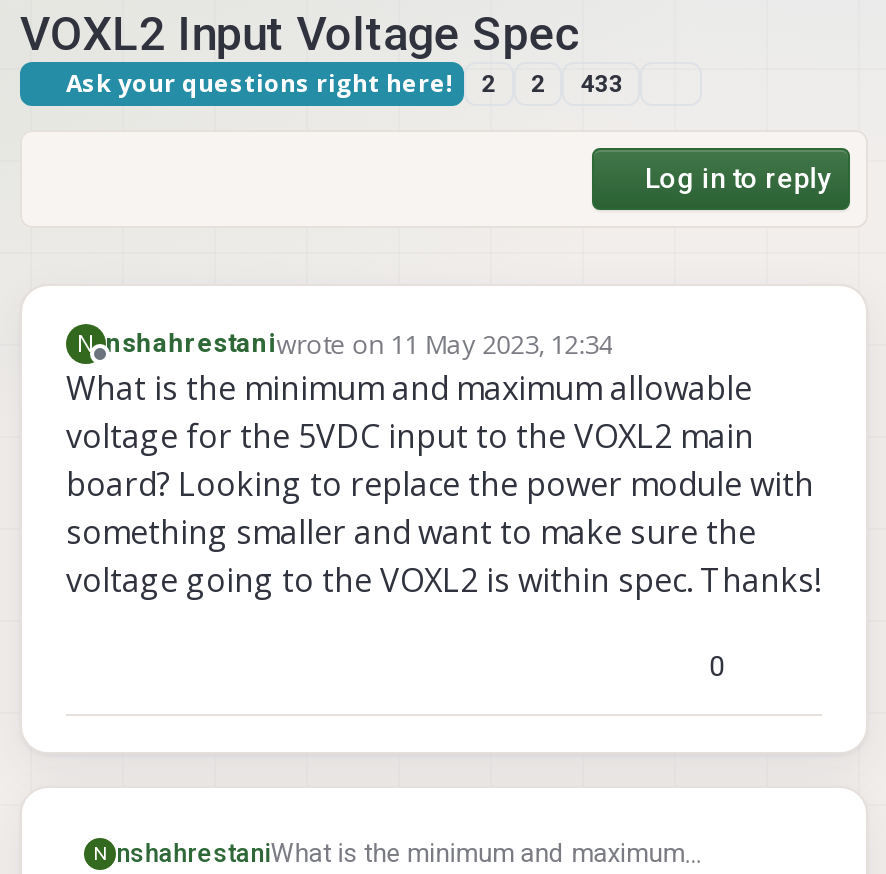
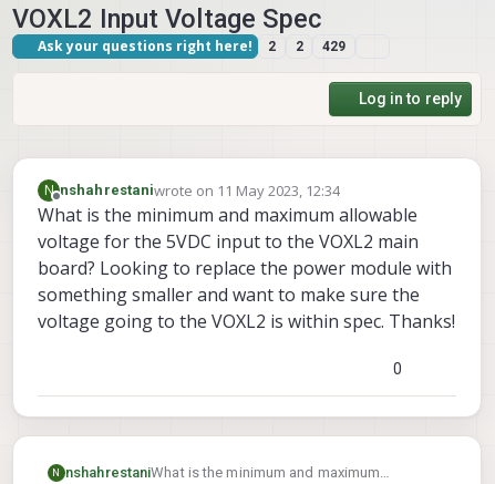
[60,66,623,100] Ask your questions right here! 2 2 433 -> [34,37,346,56] Ask your questions right here! 2 2 429

